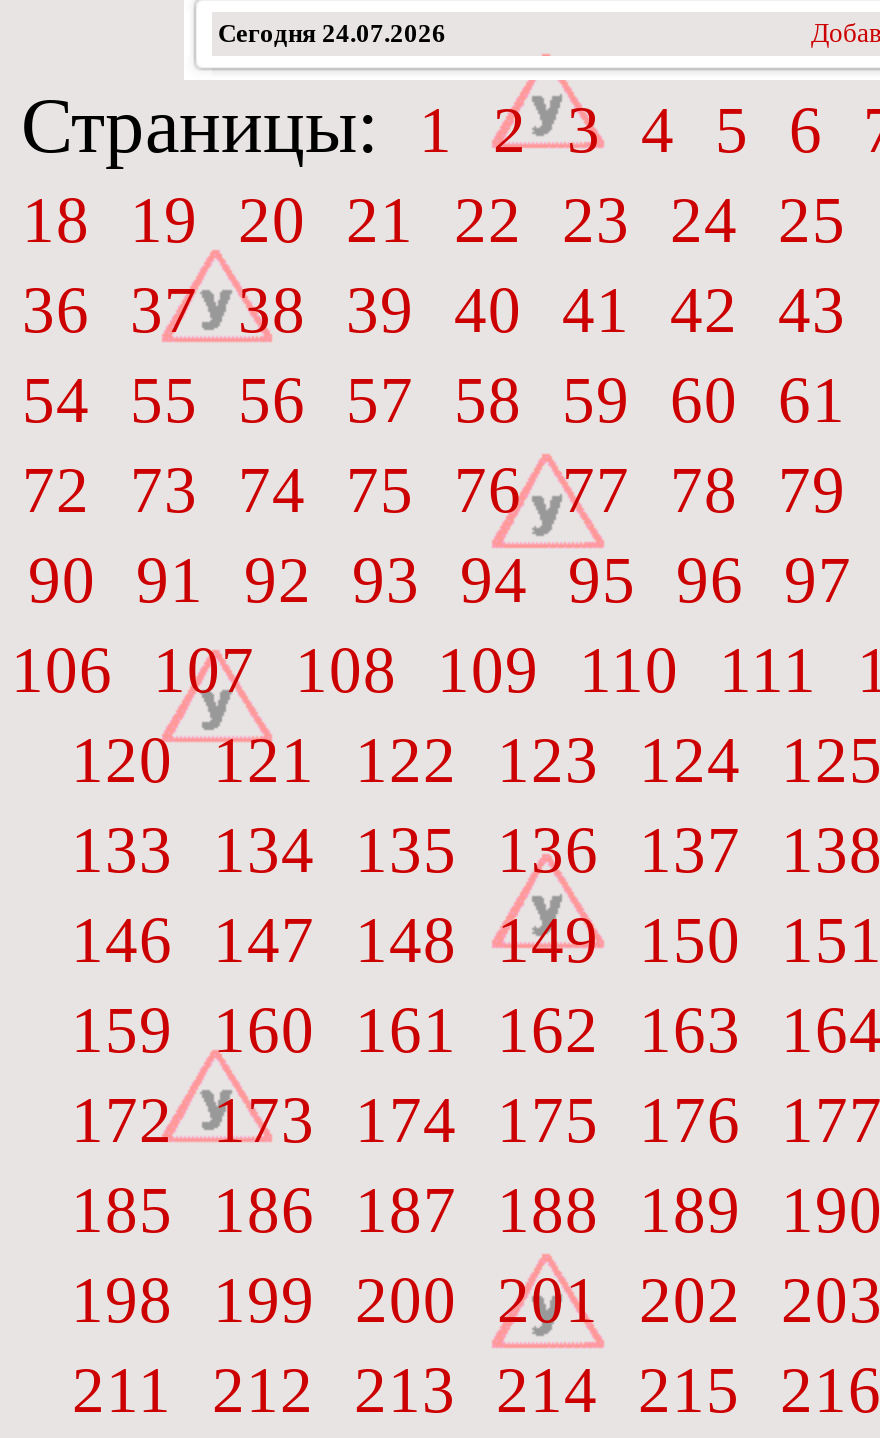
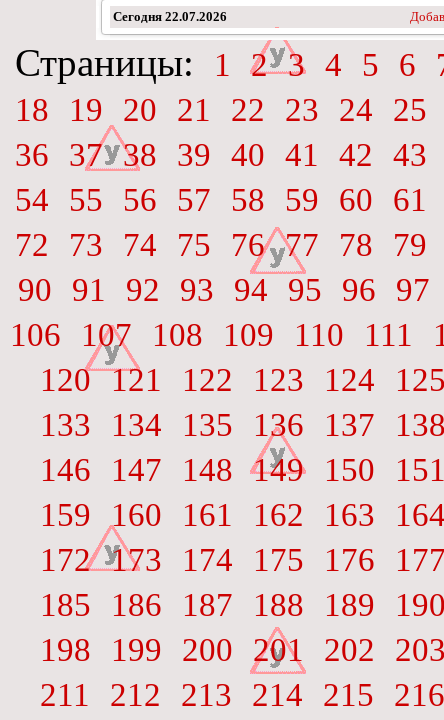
[218,18,446,48] Сегодня 24.07.2026 -> [113,9,227,24] Сегодня 22.07.2026

